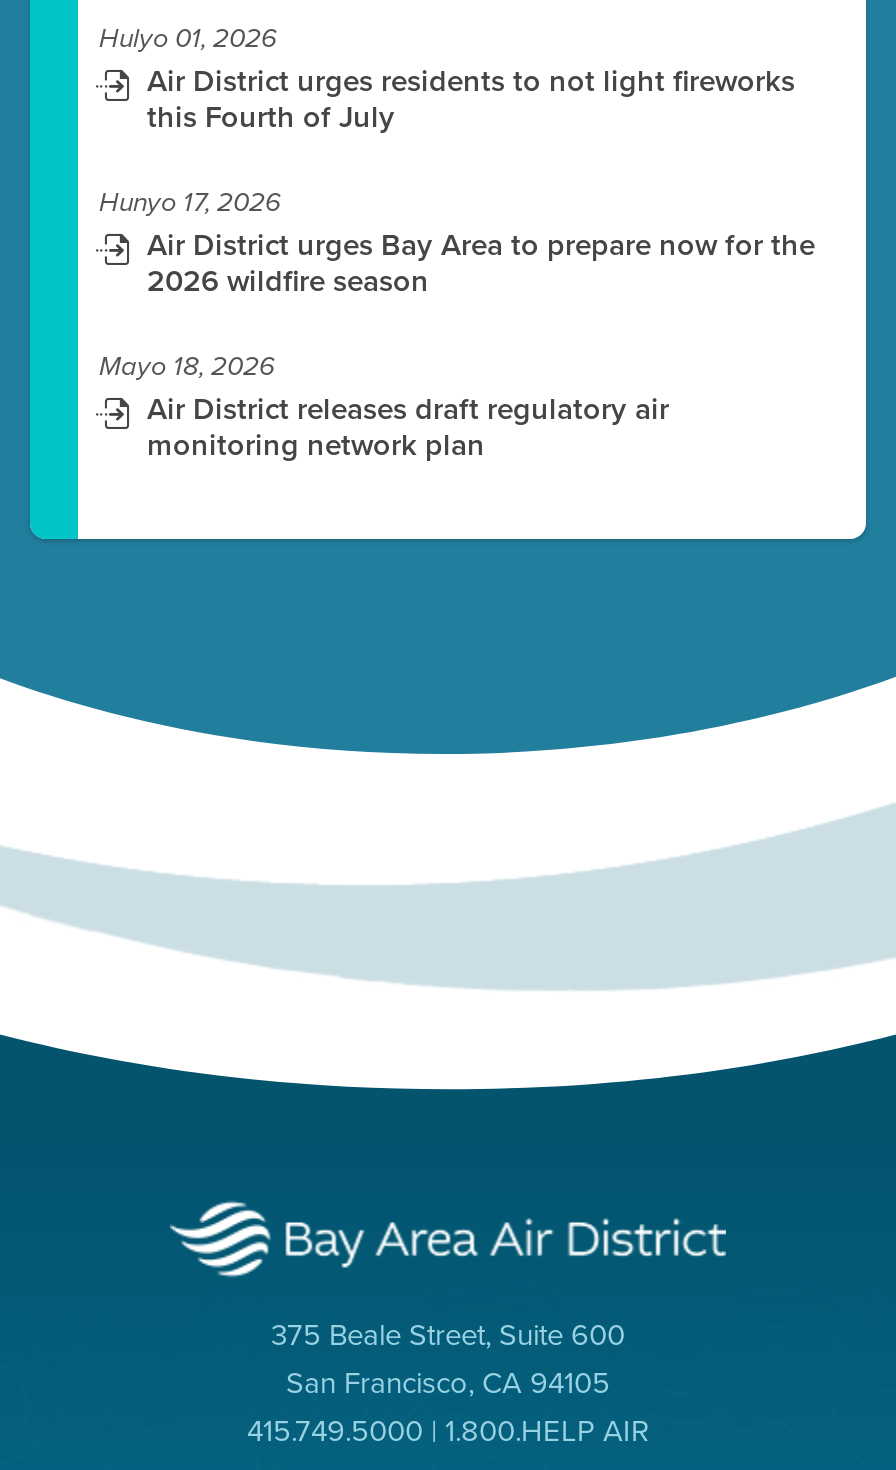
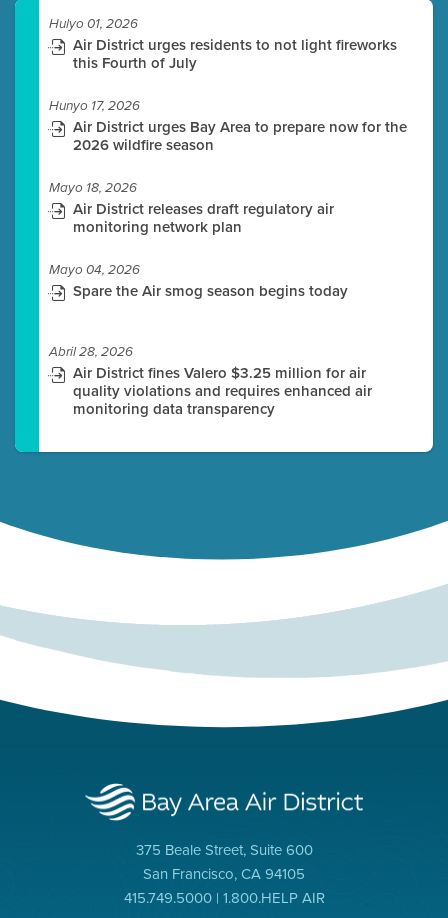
none -> [49,262,372,419] Mayo 04, 2026 | Spare the Air smog season begins today | Abril 28, 2026 | Air District fines Valero $3.25 million for air | quality violations and requires enhanced air | monitoring data transparency

